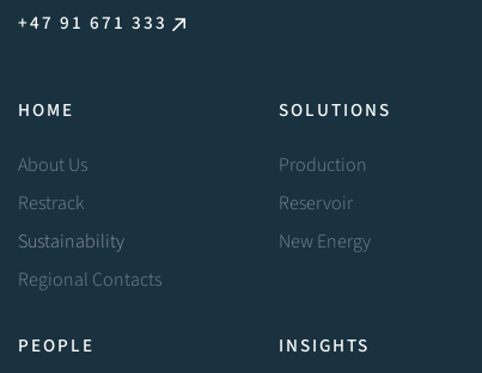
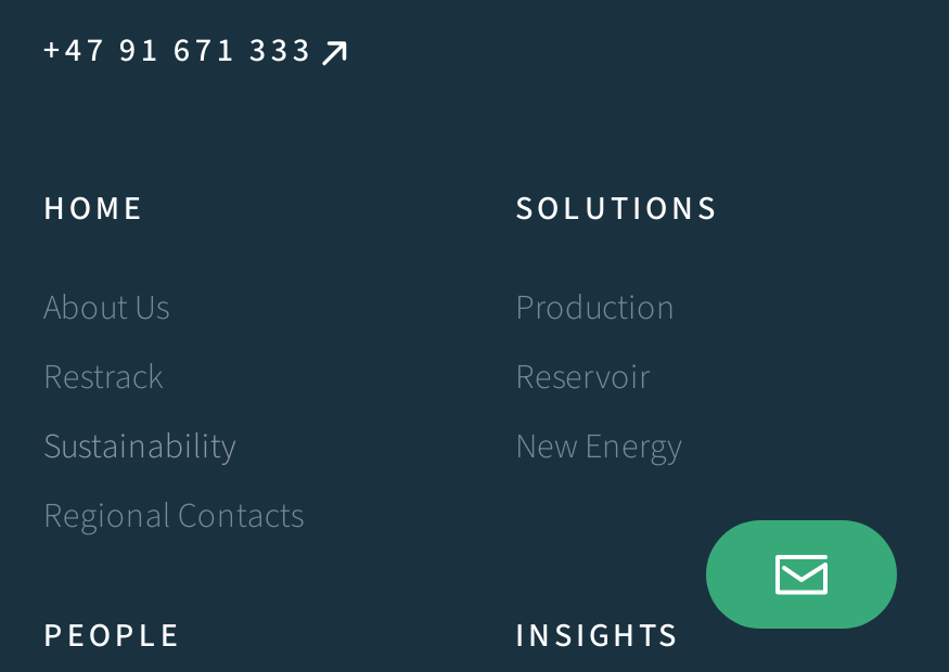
none -> [704,518,899,631] [image]

